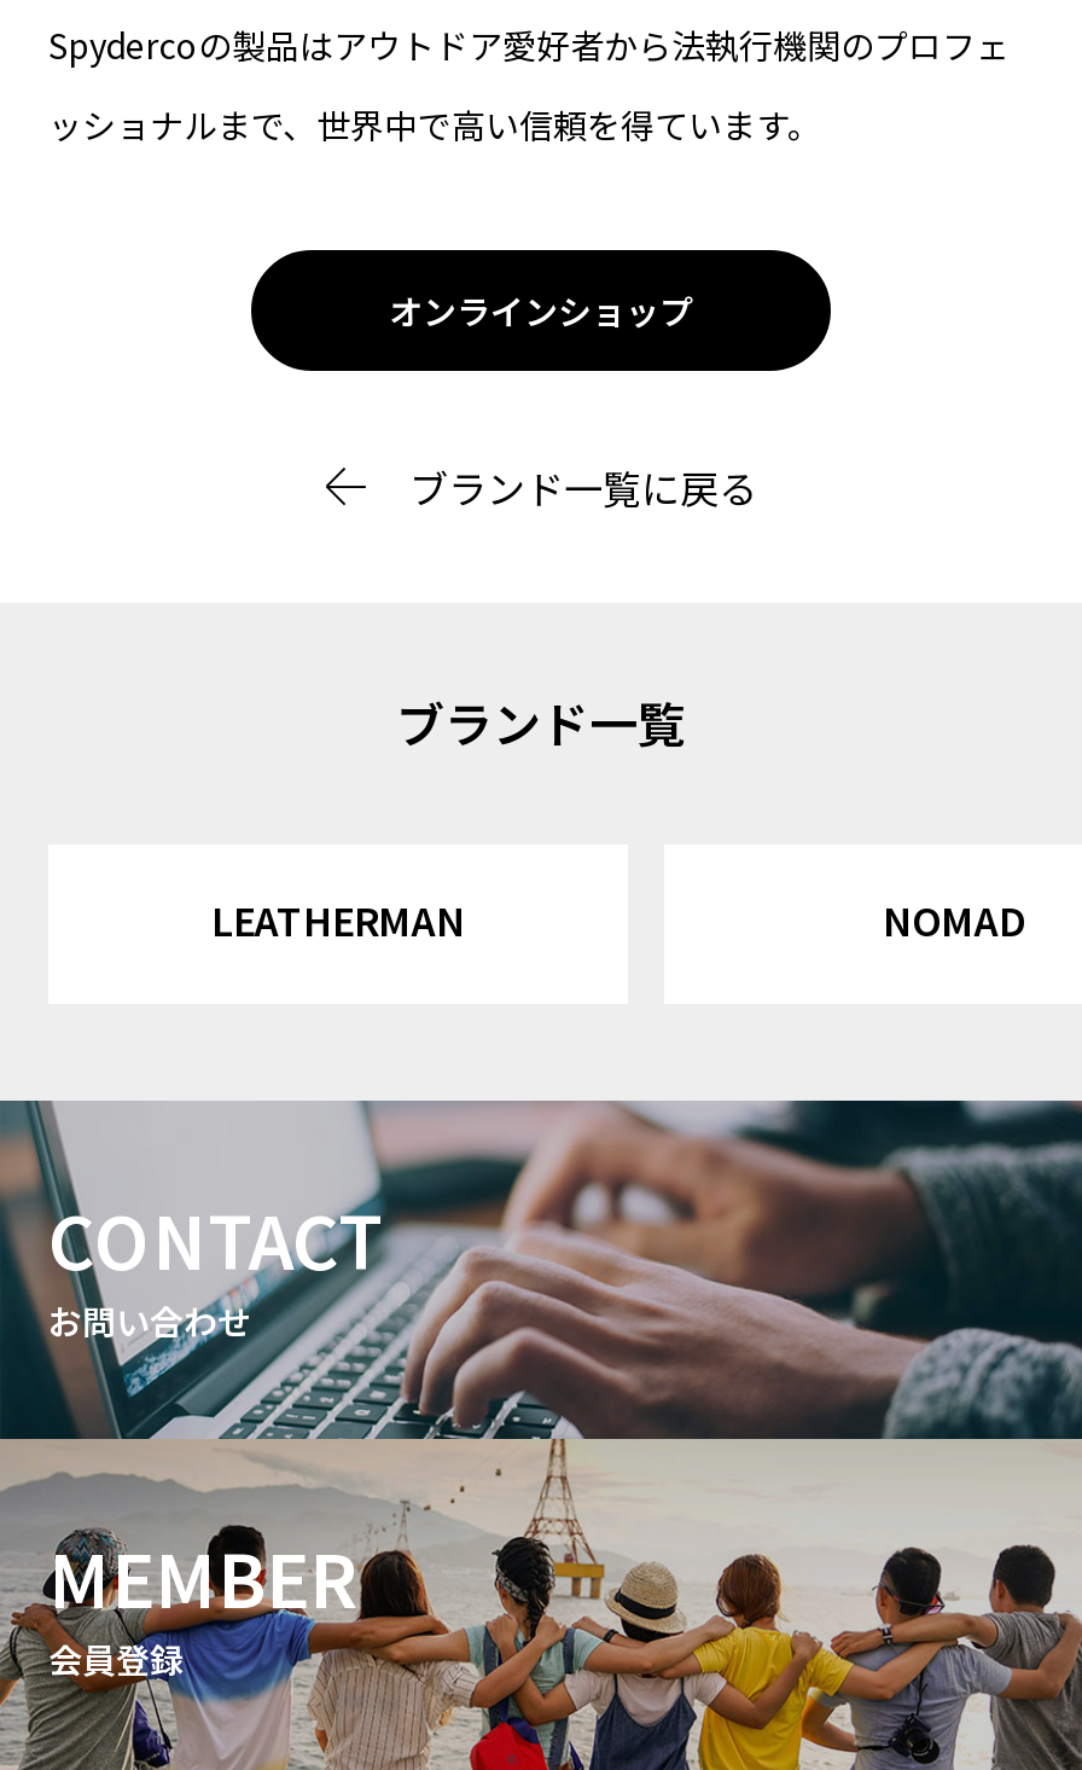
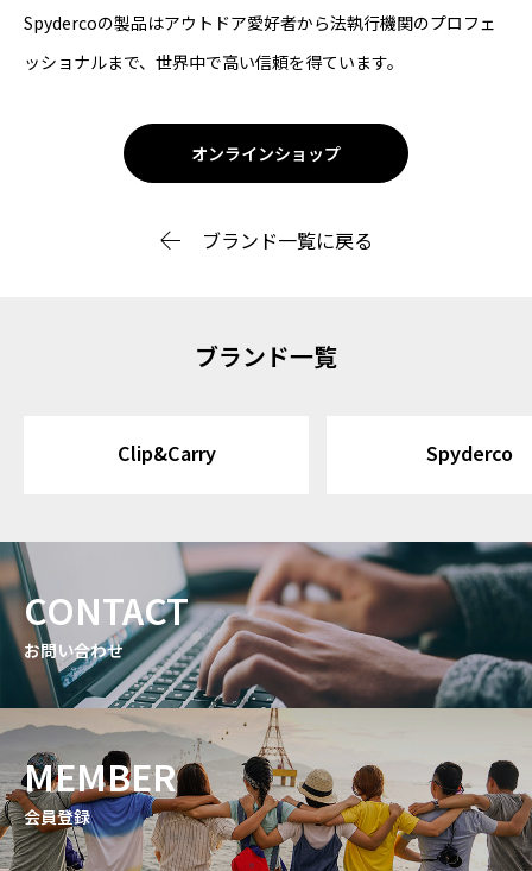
[211,890,1025,948] LEATHERMAN | NOMAD -> [117,438,512,467] Clip&Carry | Spyderco

